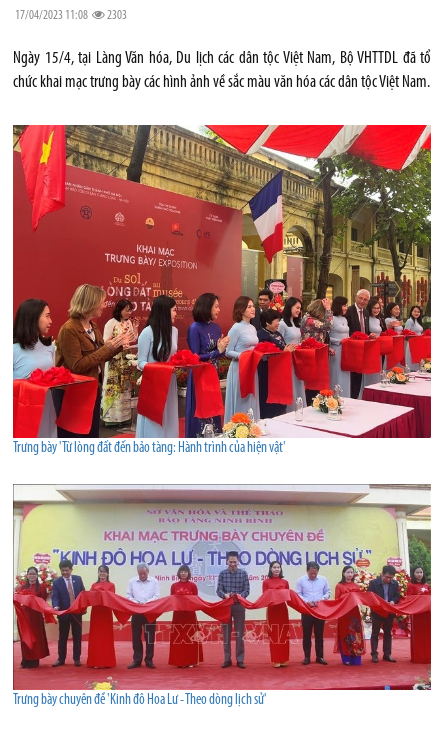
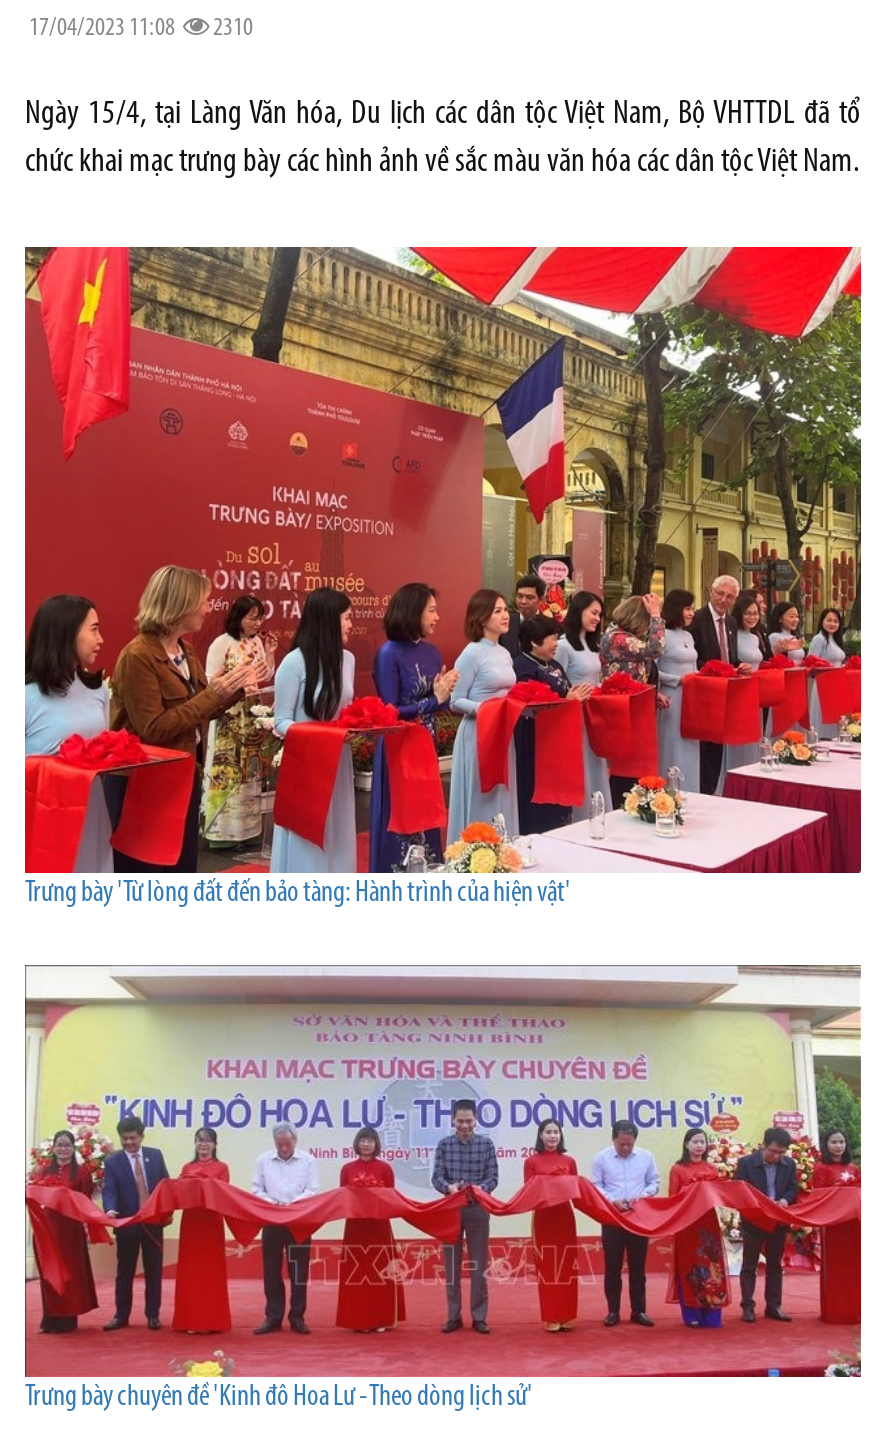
[15,9,127,22] 17/04/2023 11:08 2303 -> [29,15,253,41] 17/04/2023 11:08 2310

